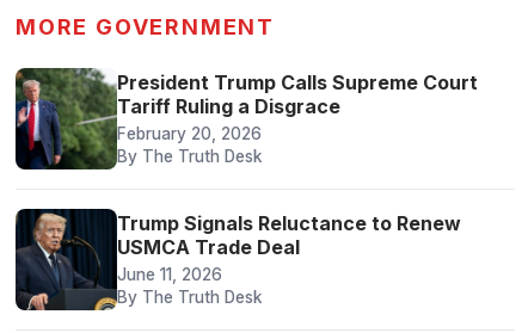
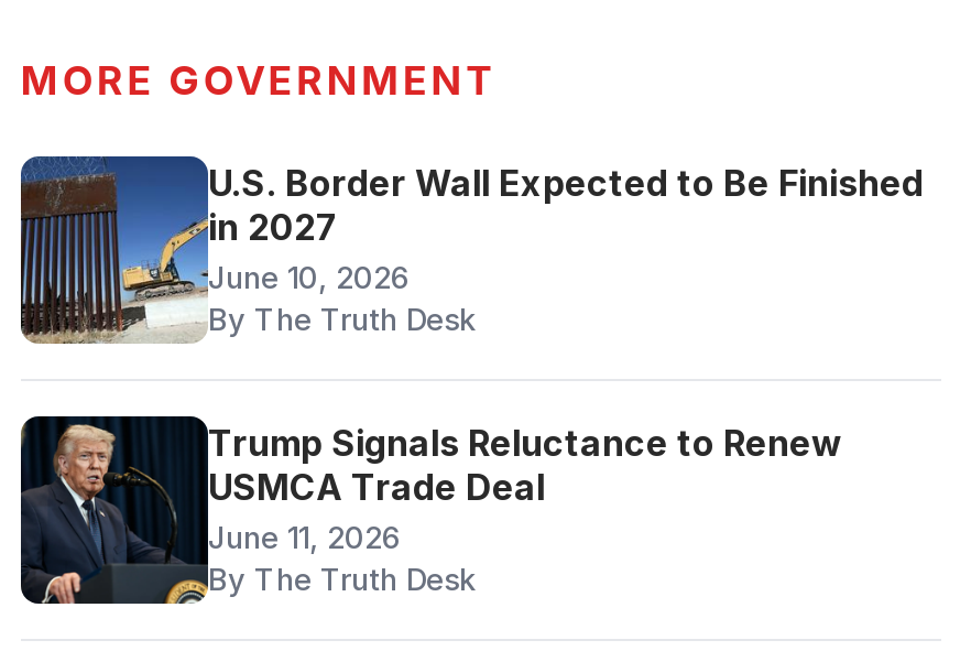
[16,68,478,171] [image] | President Trump Calls Supreme Court | Tariff Ruling a Disgrace | February 20, 2026 -> [21,154,924,346] [image] | U.S. Border Wall Expected to Be Finished | in 2027 | June 10, 2026

